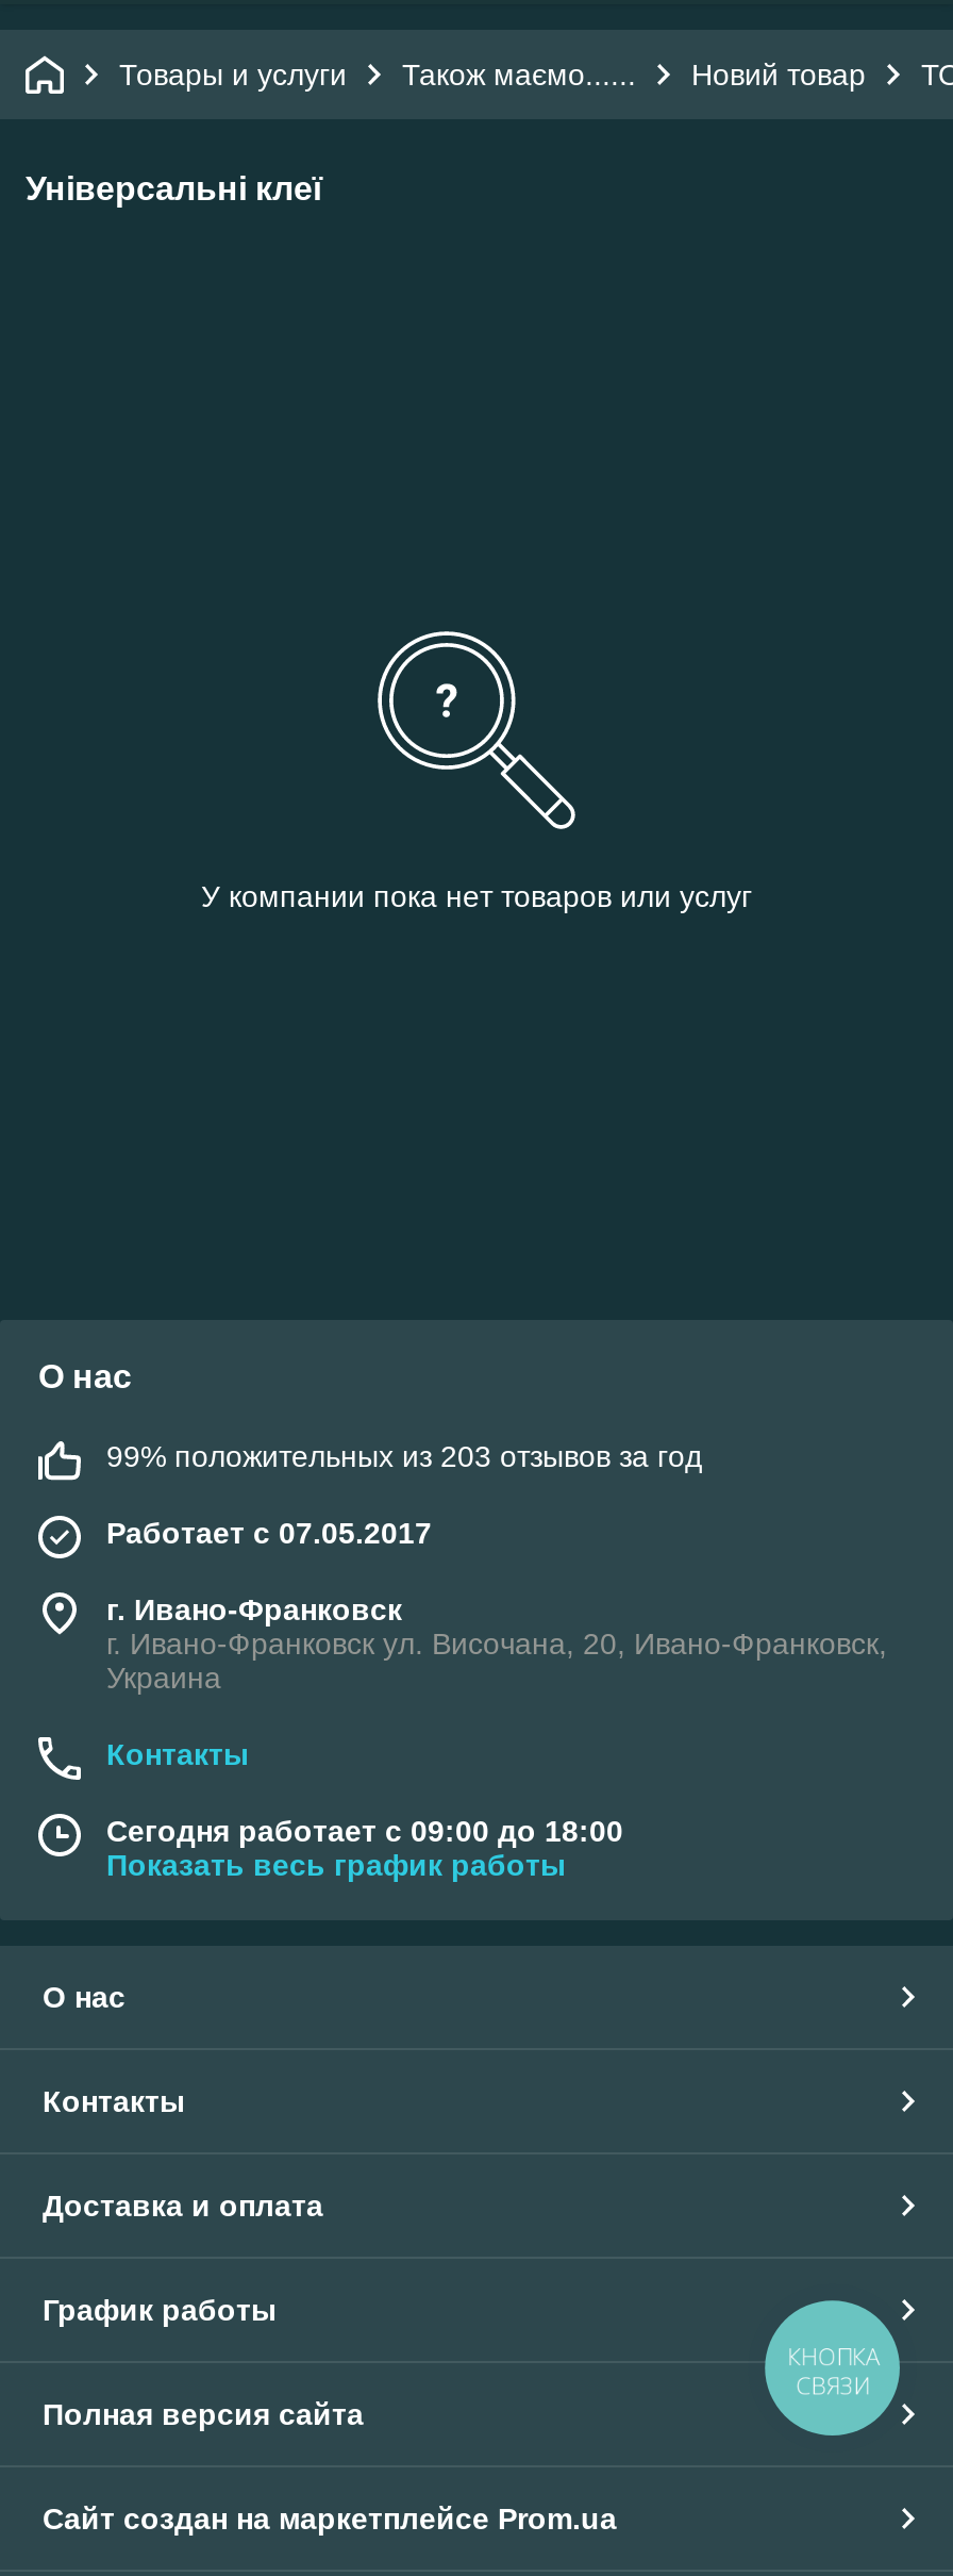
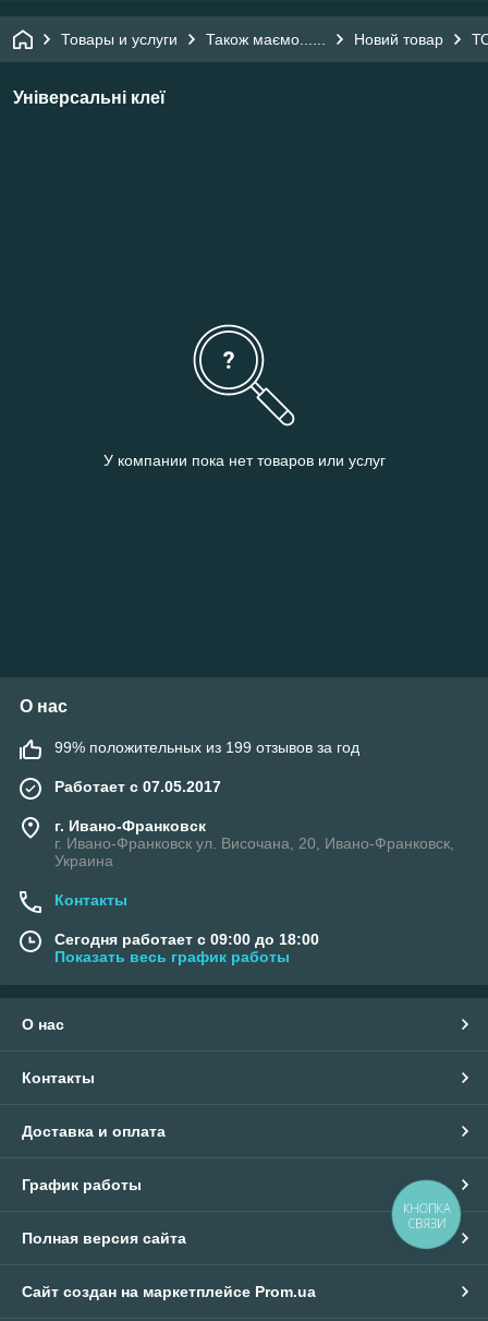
[106,1440,702,1474] 99% положительных из 203 отзывов за год -> [54,739,359,756] 99% положительных из 199 отзывов за год

